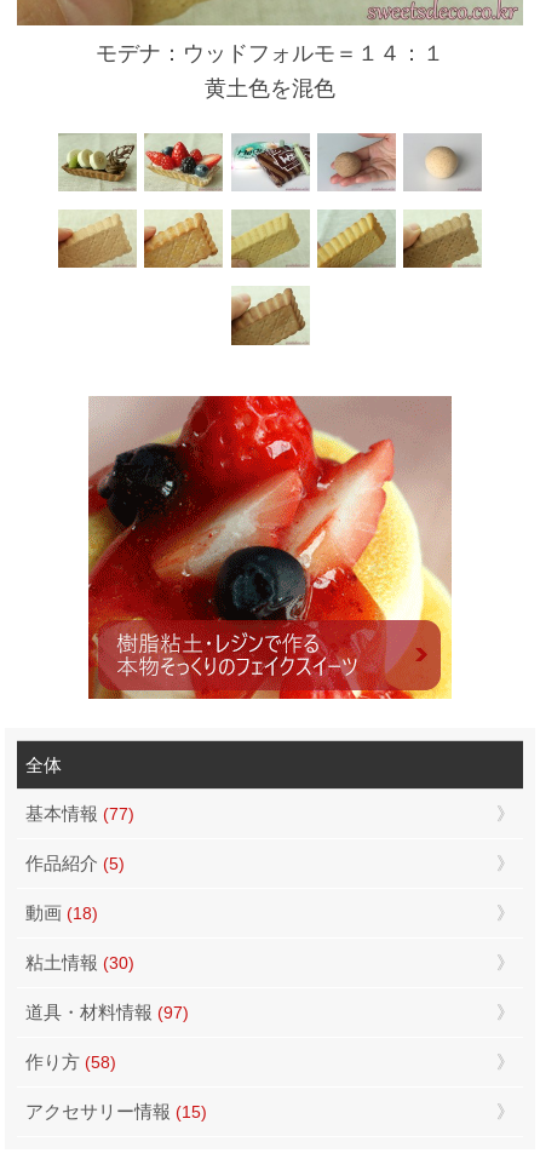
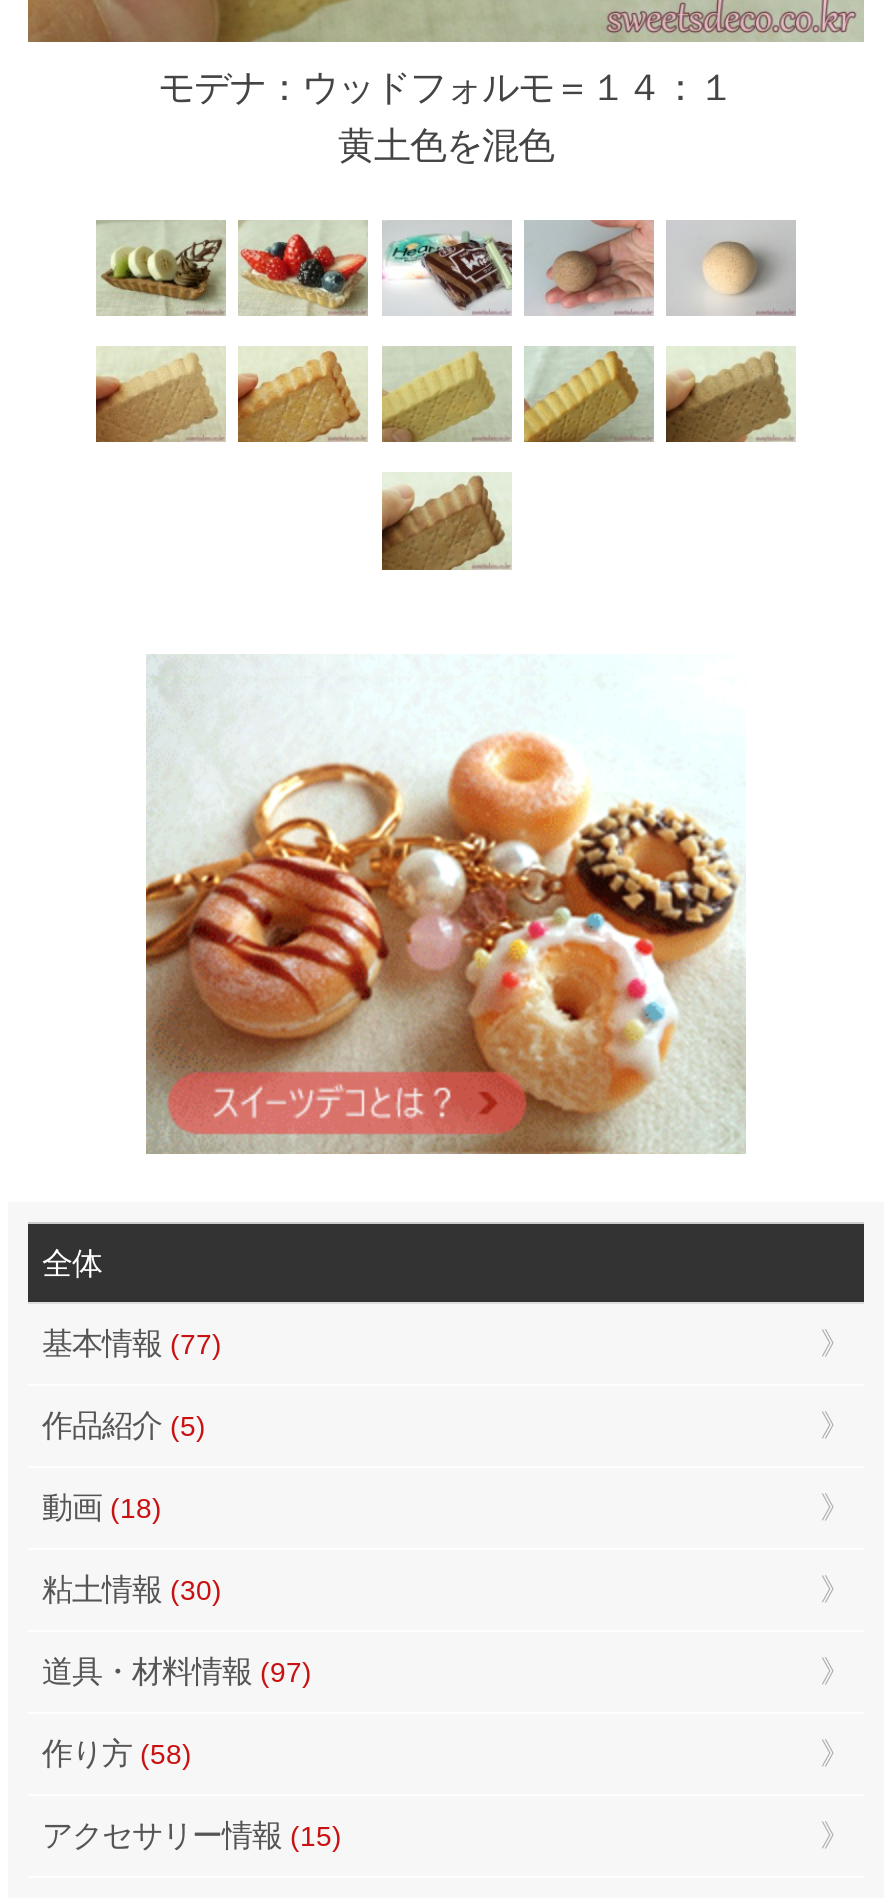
[87,395,453,700] [image] -> [144,654,746,1156] [image]

